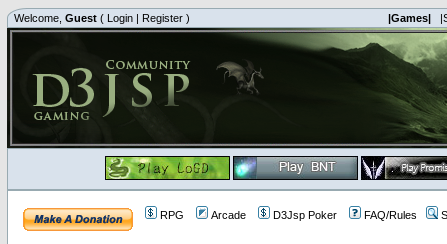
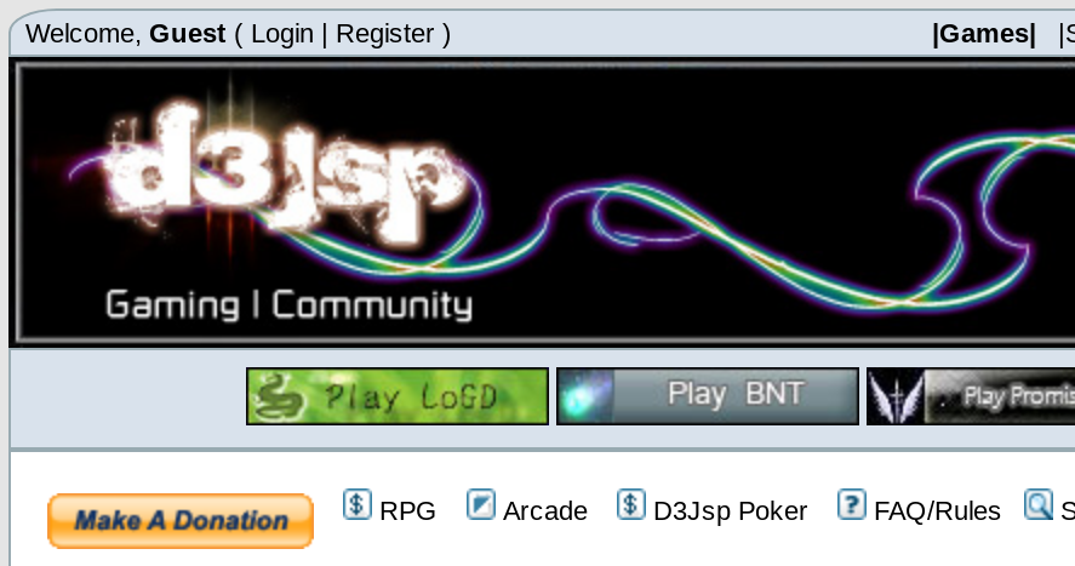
[31,27,444,141] [image] -> [64,55,1068,333] [image]

